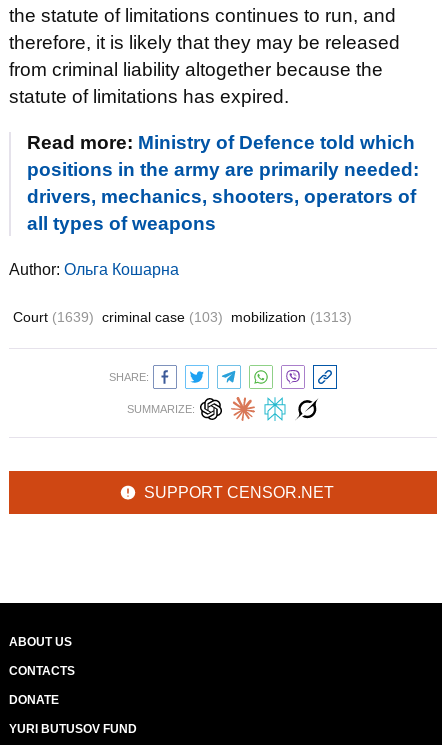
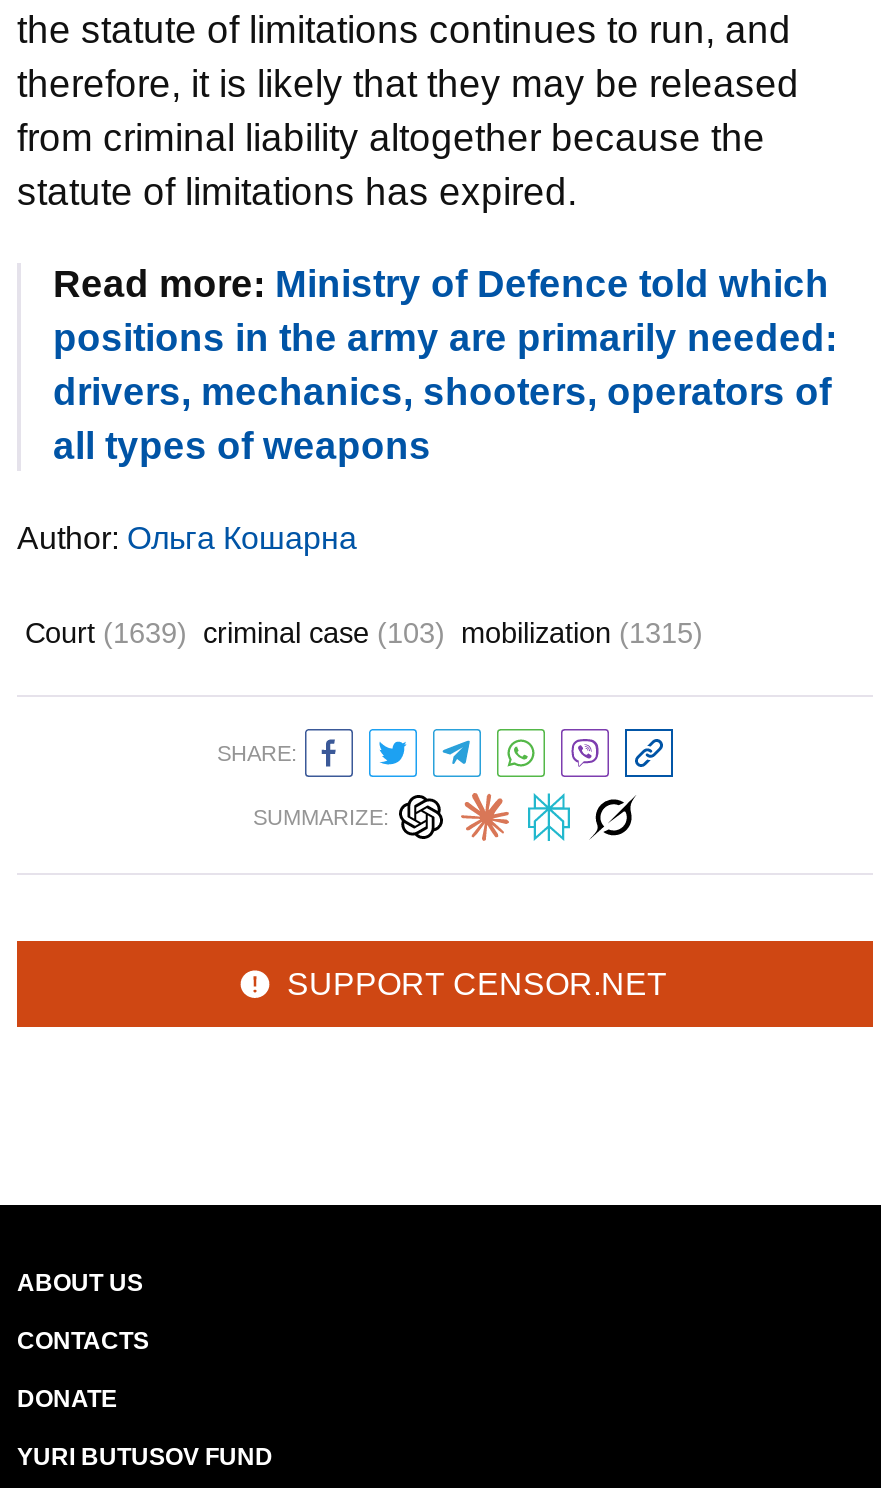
[13,309,352,325] Court (1639) criminal case (103) mobilization (1313) -> [25,617,703,649] Court (1639) criminal case (103) mobilization (1315)

